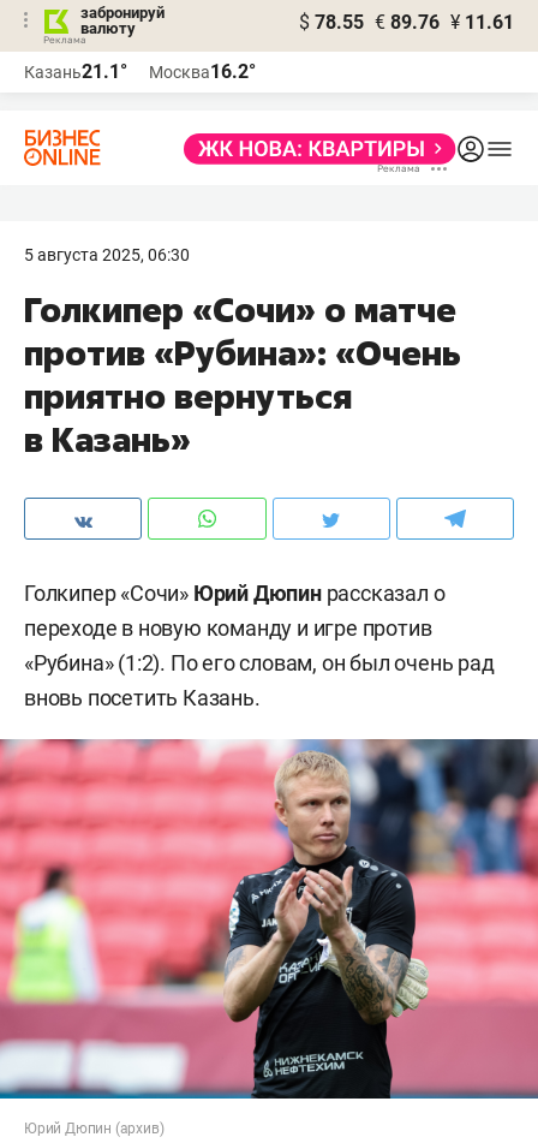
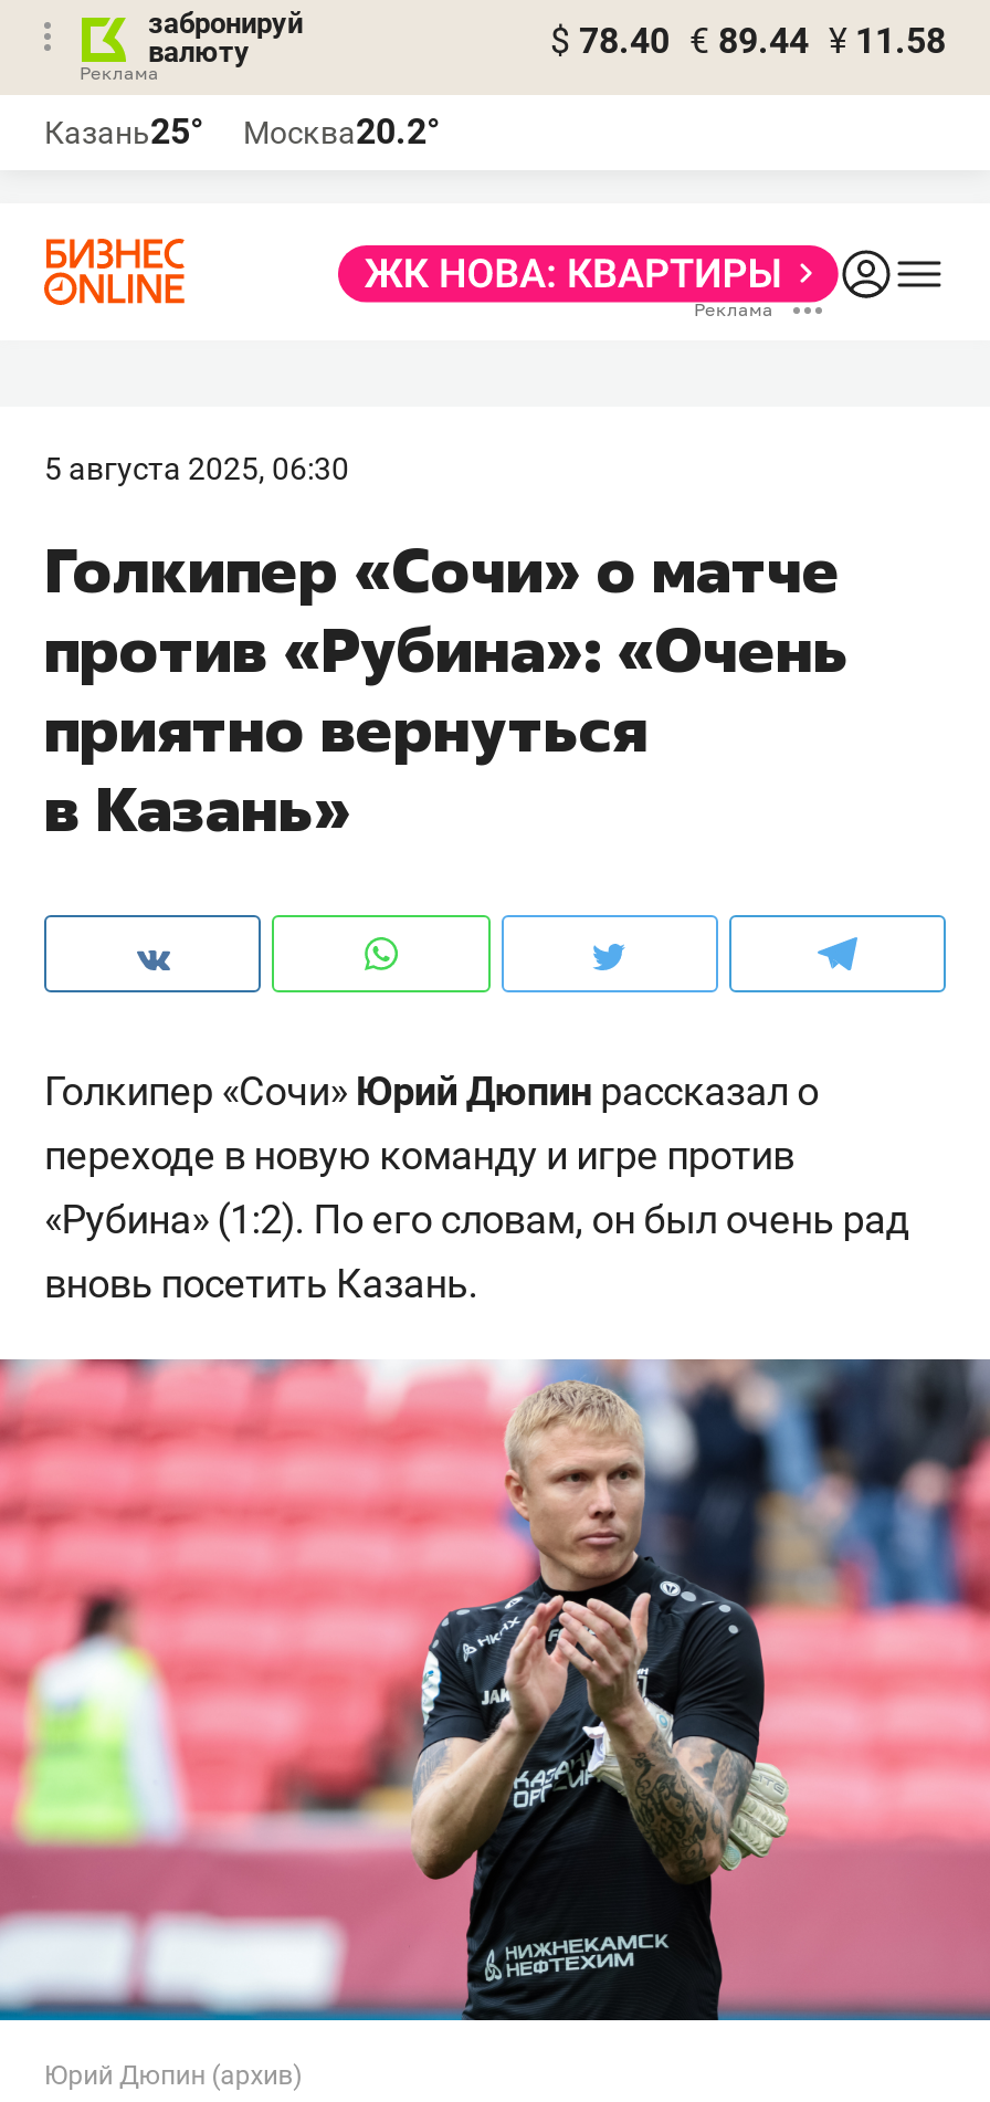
[299,11,514,34] $ 78.55 € 89.76 ¥ 11.61 -> [550,20,946,62] $ 78.40 € 89.44 ¥ 11.58
[24,60,127,83] Казань21.1° -> [44,111,203,153] Казань25°
[149,60,256,83] Москва16.2° -> [243,111,440,153] Москва20.2°

